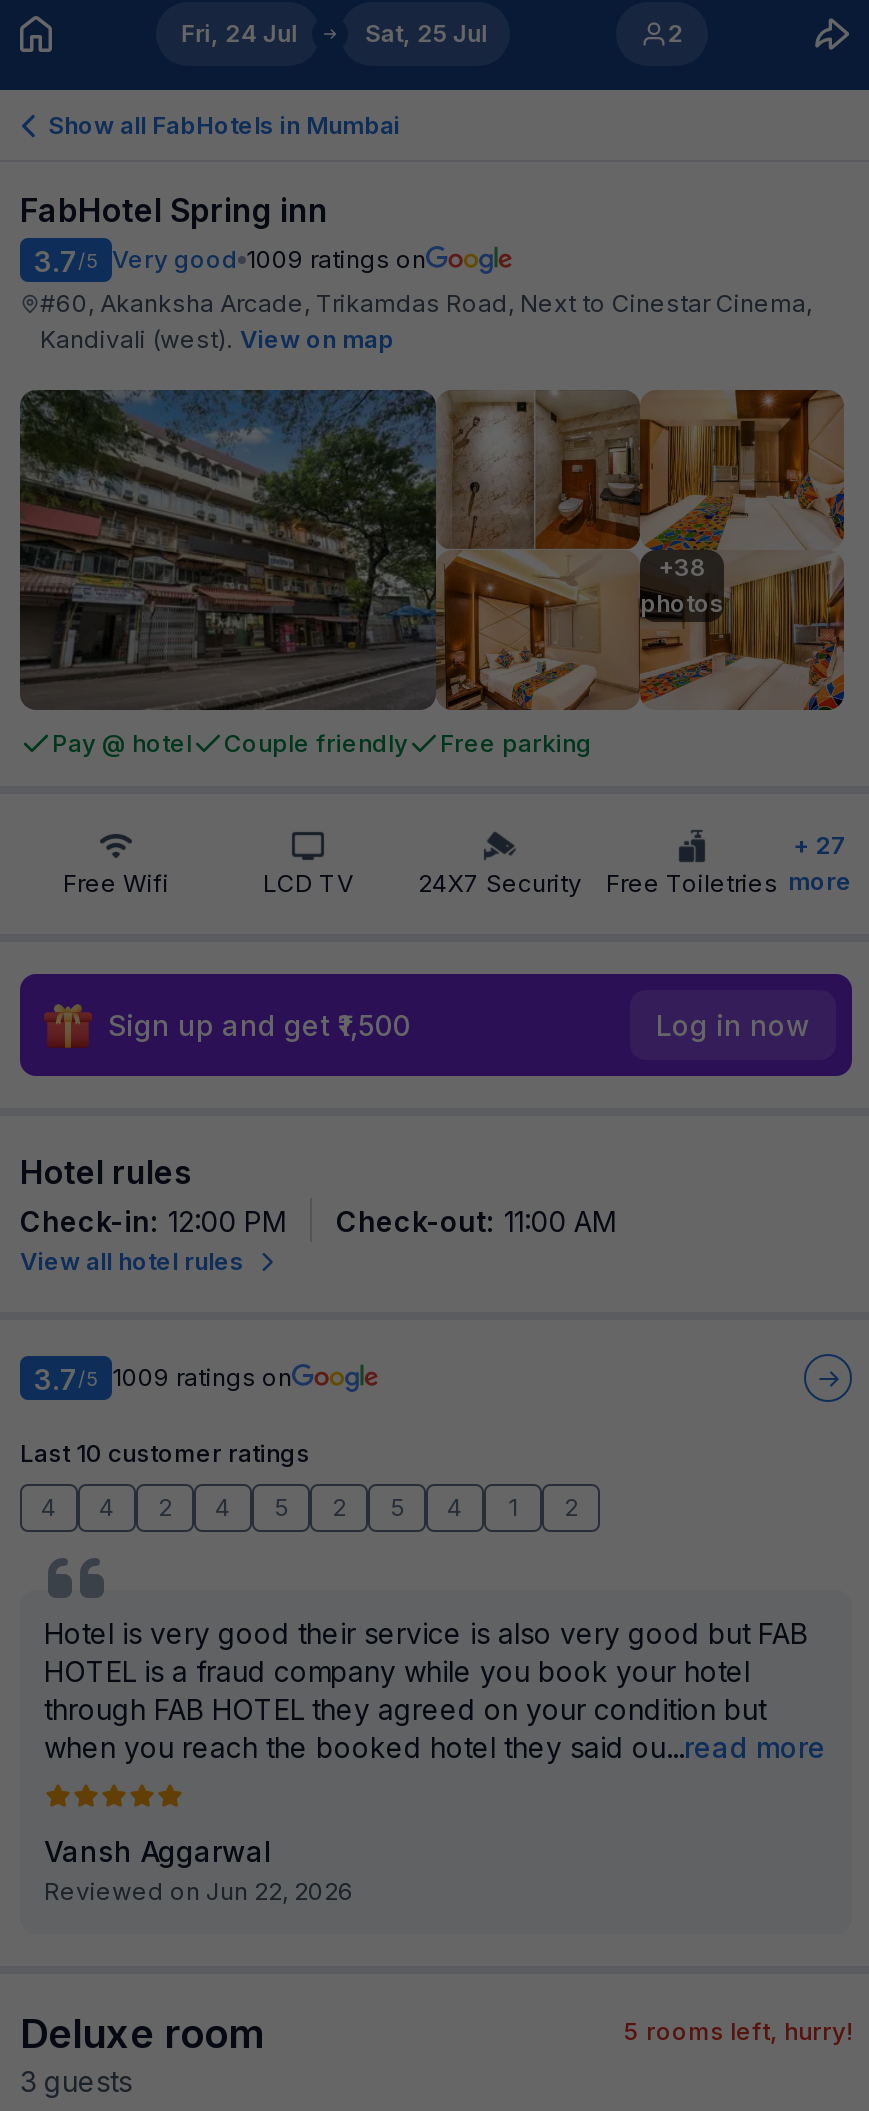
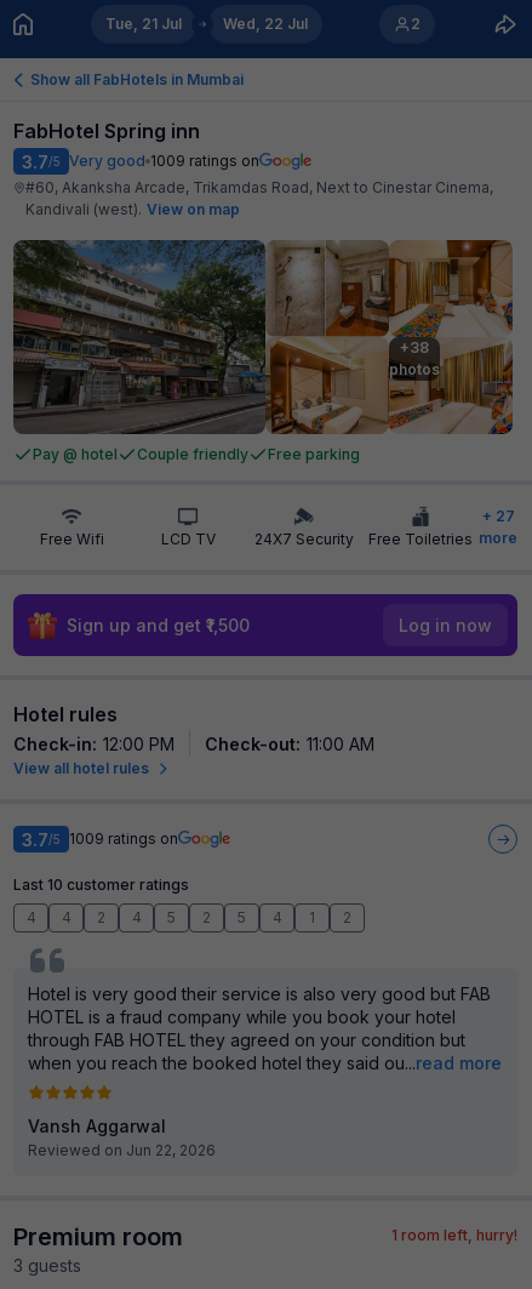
[181,18,297,48] Fri, 24 Jul -> [105,15,181,33] Tue, 21 Jul
[365,18,487,48] Sat, 25 Jul -> [223,15,307,33] Wed, 22 Jul
[20,2010,264,2058] Deluxe room -> [13,1222,183,1251] Premium room
[624,2016,852,2046] 5 rooms left, hurry! -> [391,1226,517,1244] 1 room left, hurry!

